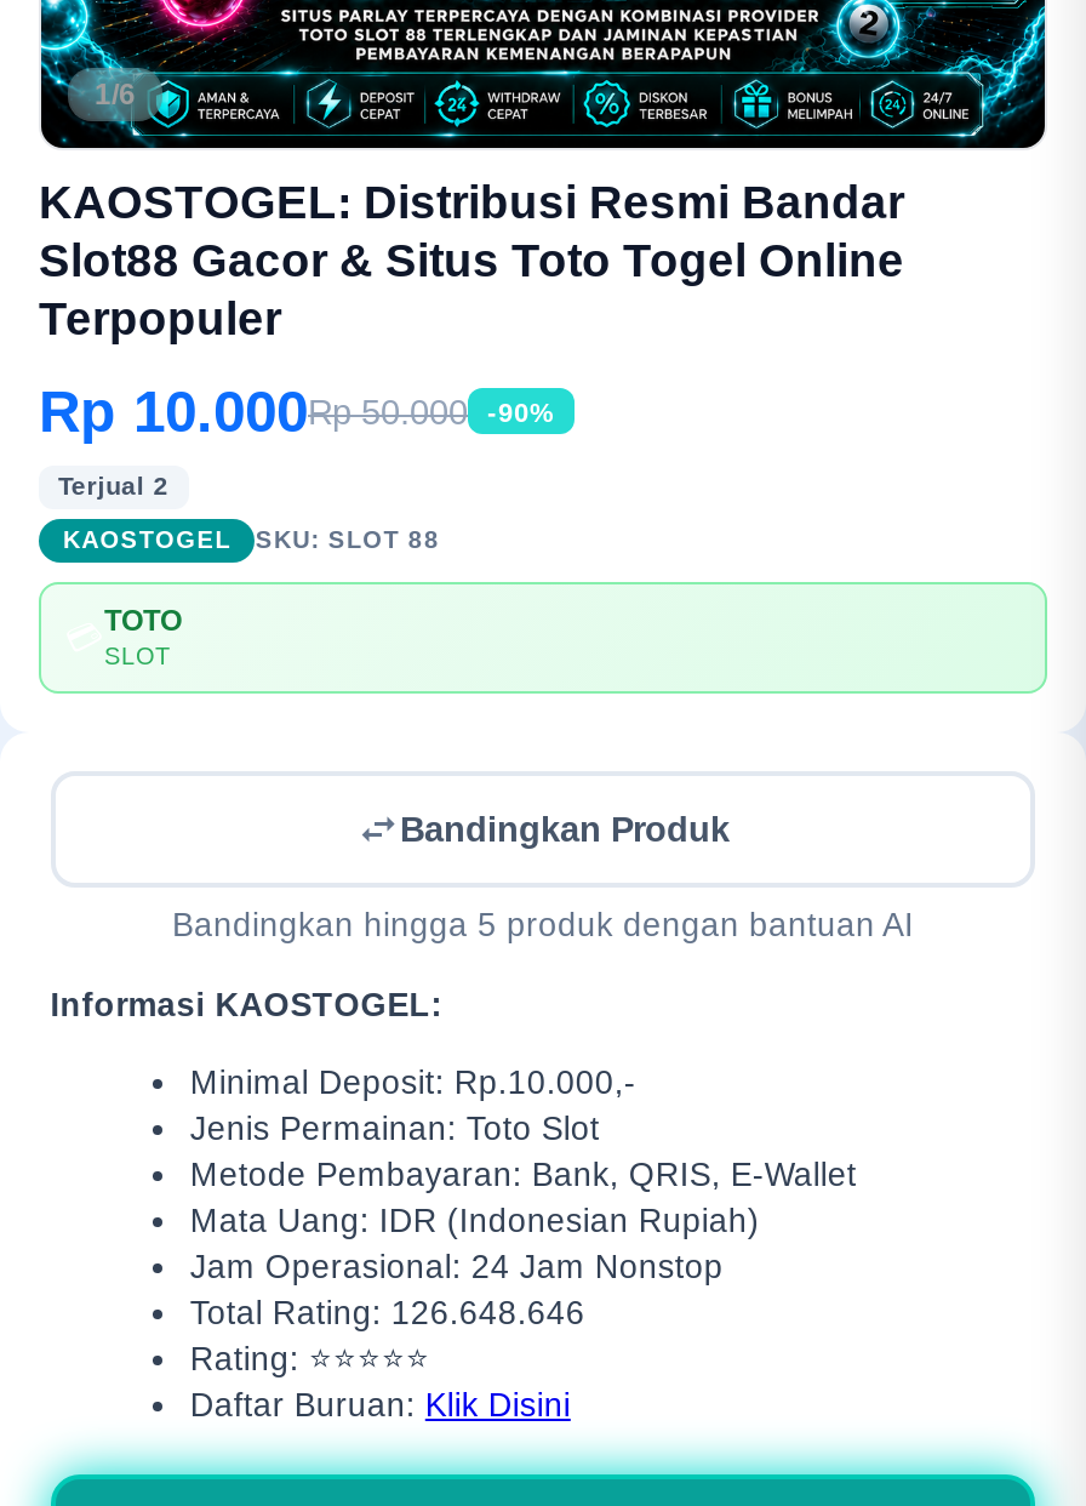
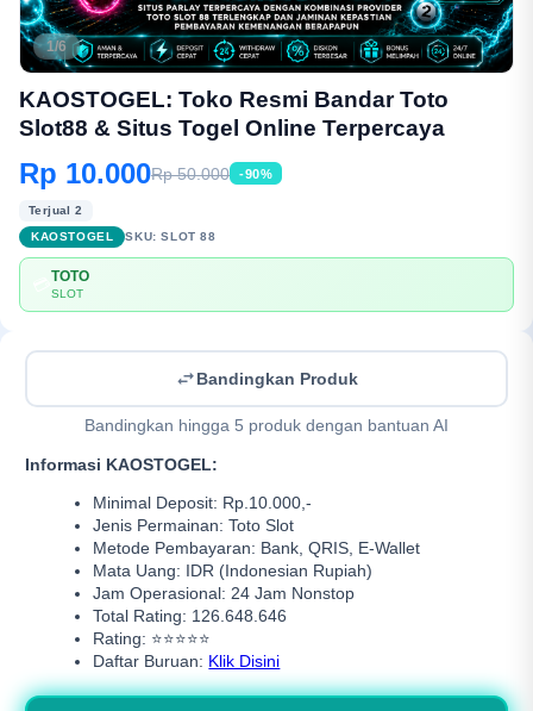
[39,176,904,343] KAOSTOGEL: Distribusi Resmi Bandar | Slot88 Gacor & Situs Toto Togel Online | Terpopuler -> [19,86,449,140] KAOSTOGEL: Toko Resmi Bandar Toto | Slot88 & Situs Togel Online Terpercaya

